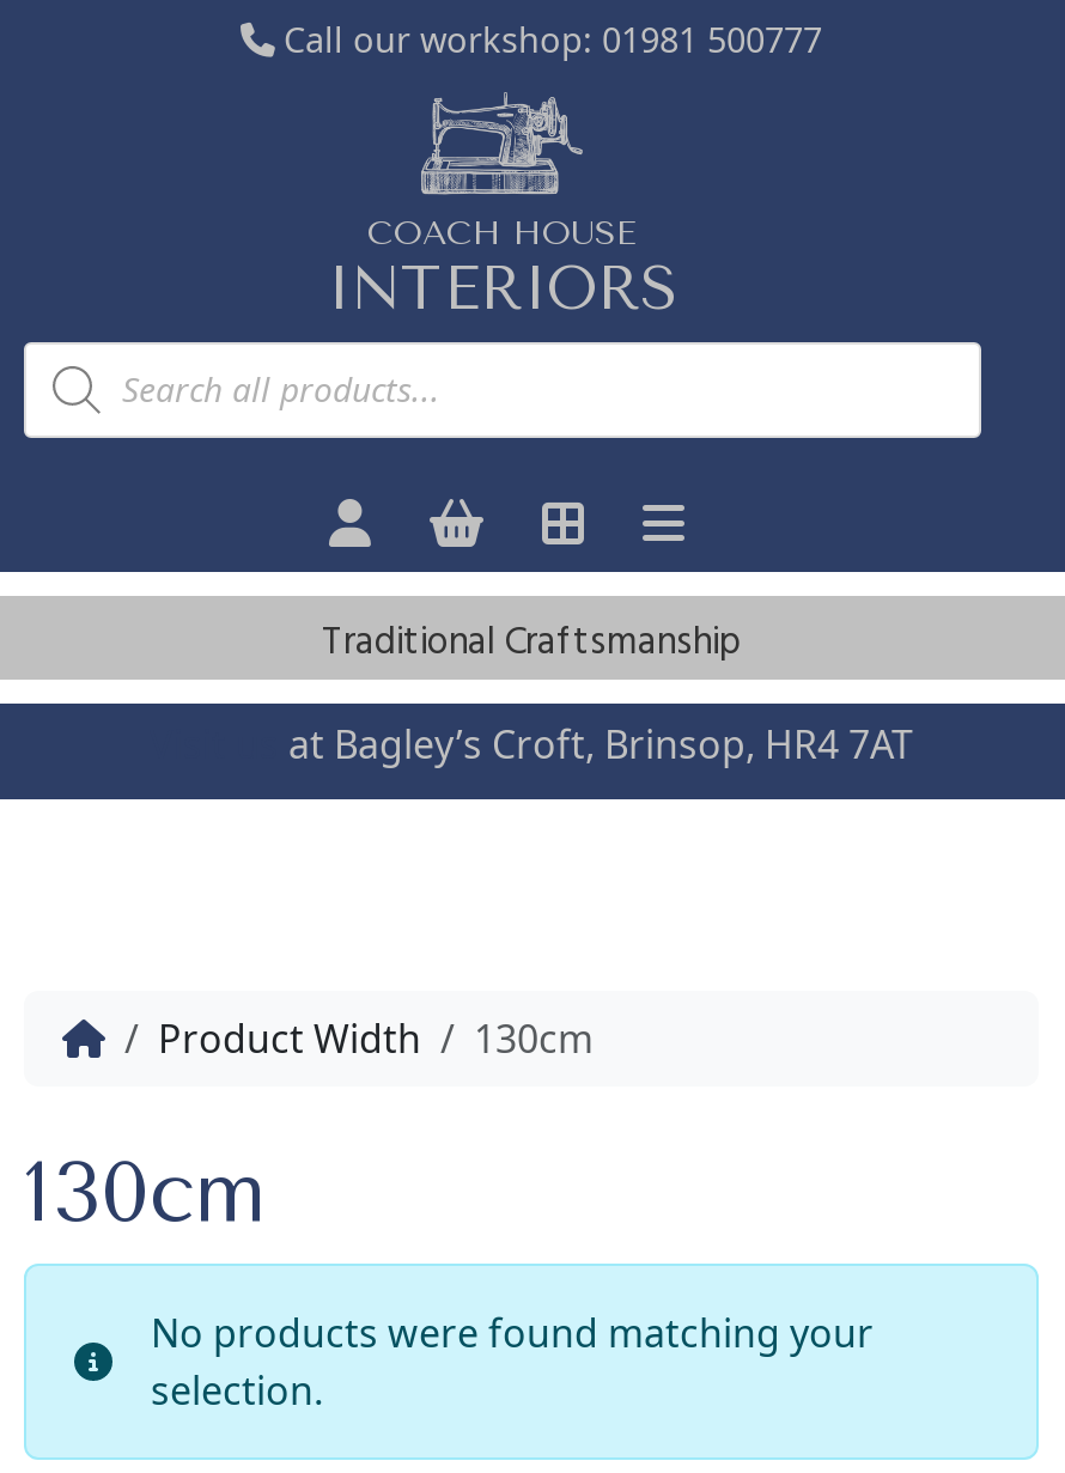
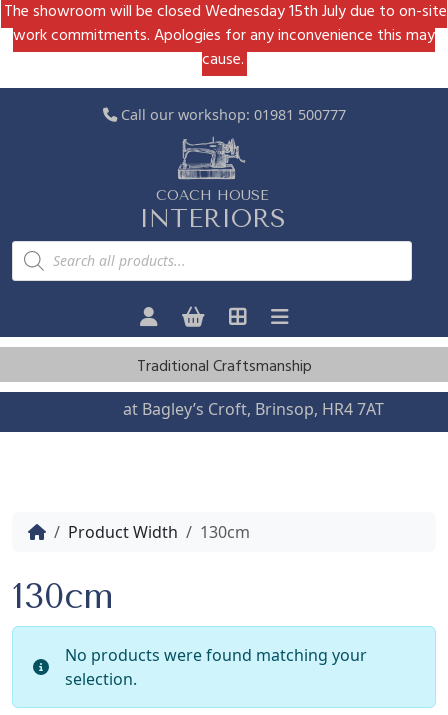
none -> [4,0,447,73] The showroom will be closed Wednesday 15th July due to on-site | work commitments. Apologies for any inconvenience this may | cause.

